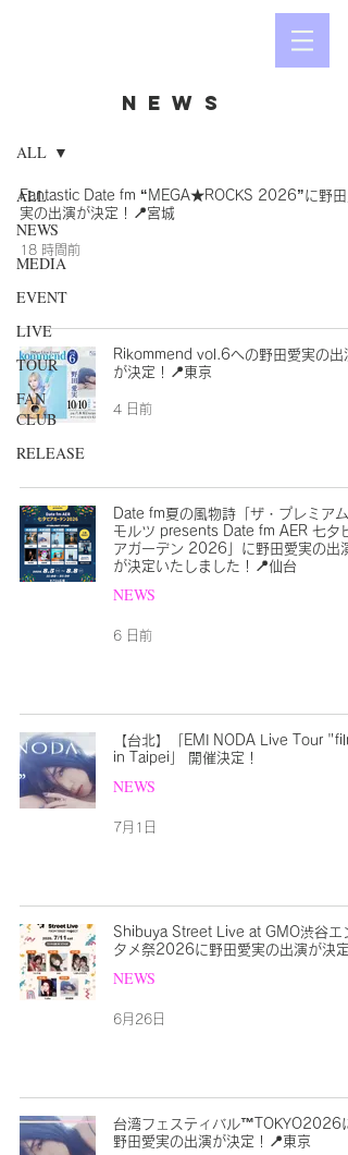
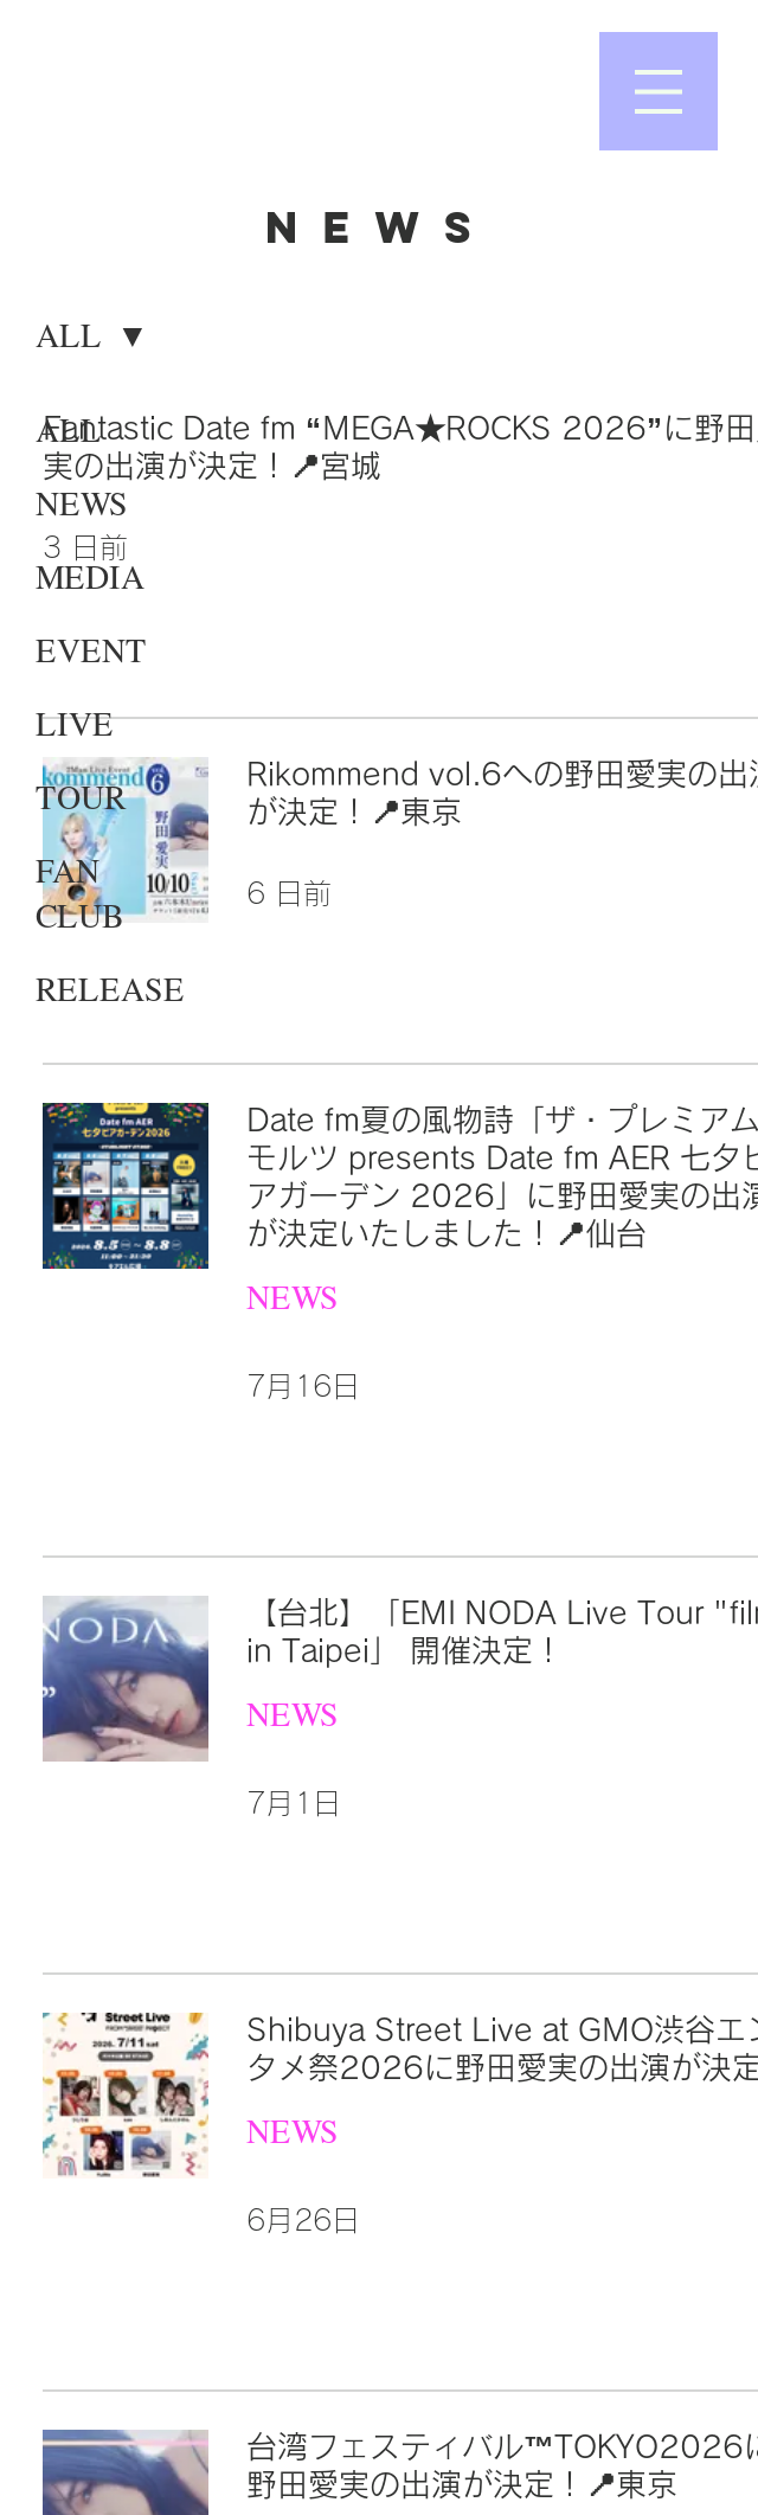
[20,243,80,256] 18 時間前 -> [43,532,128,560] 3 日前
[113,402,152,415] 4 日前 -> [246,878,332,906] 6 日前
[113,629,152,642] 6 日前 -> [246,1371,360,1399] 7月16日

